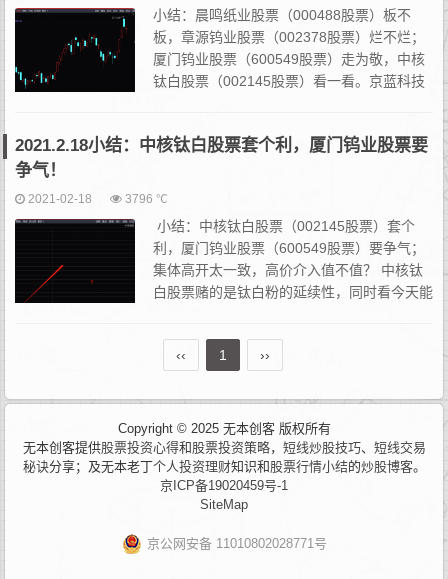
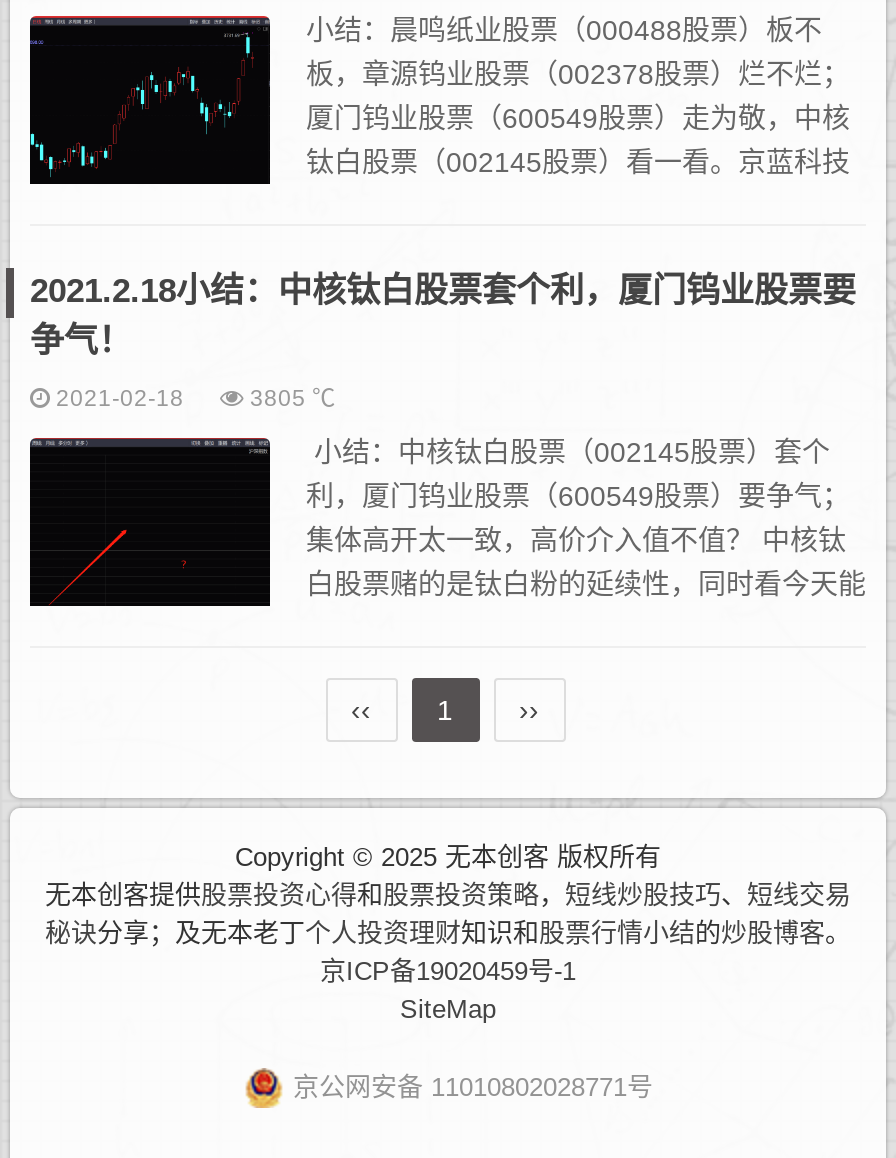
[122,192,168,205] 3796 ℃ -> [244,384,336,410] 3805 ℃

